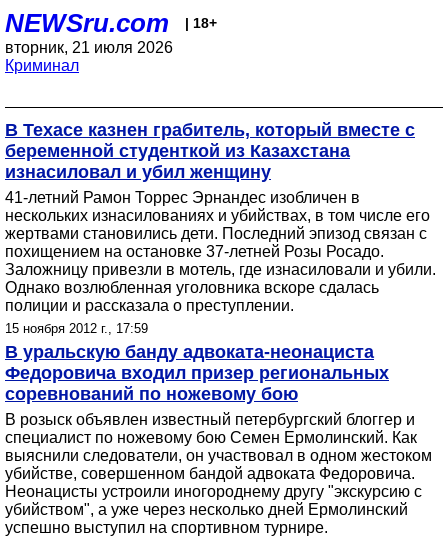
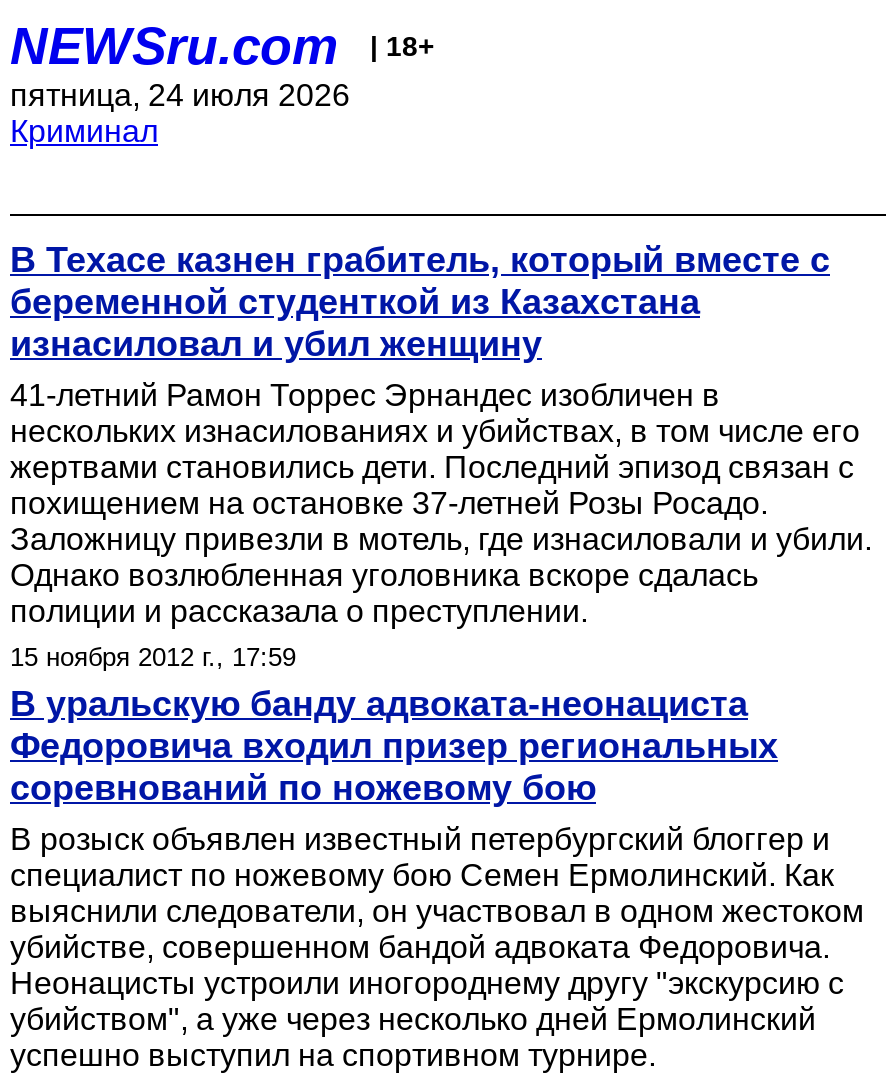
[5,39,173,56] вторник, 21 июля 2026 -> [10,78,350,112] пятница, 24 июля 2026

